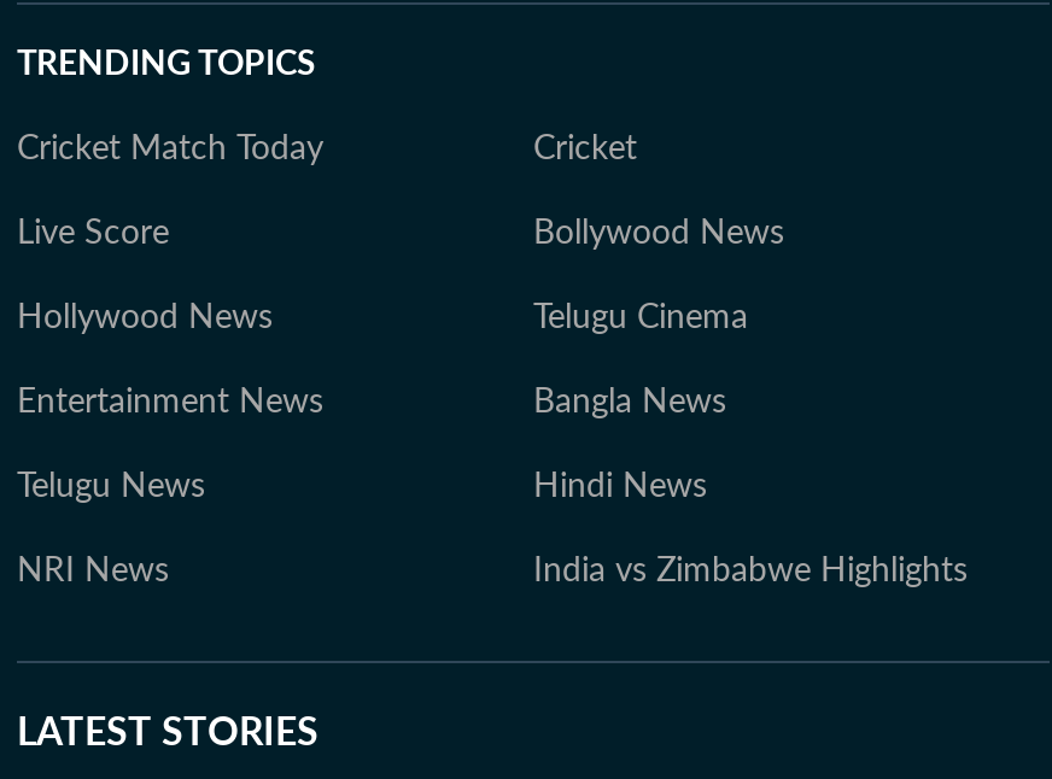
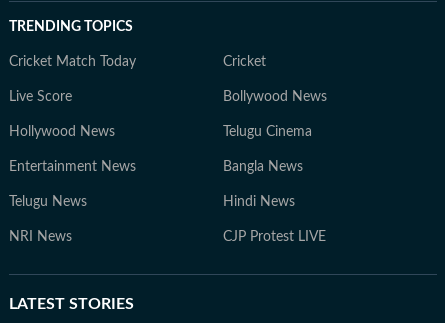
[533,555,968,588] India vs Zimbabwe Highlights -> [223,230,326,244] CJP Protest LIVE

